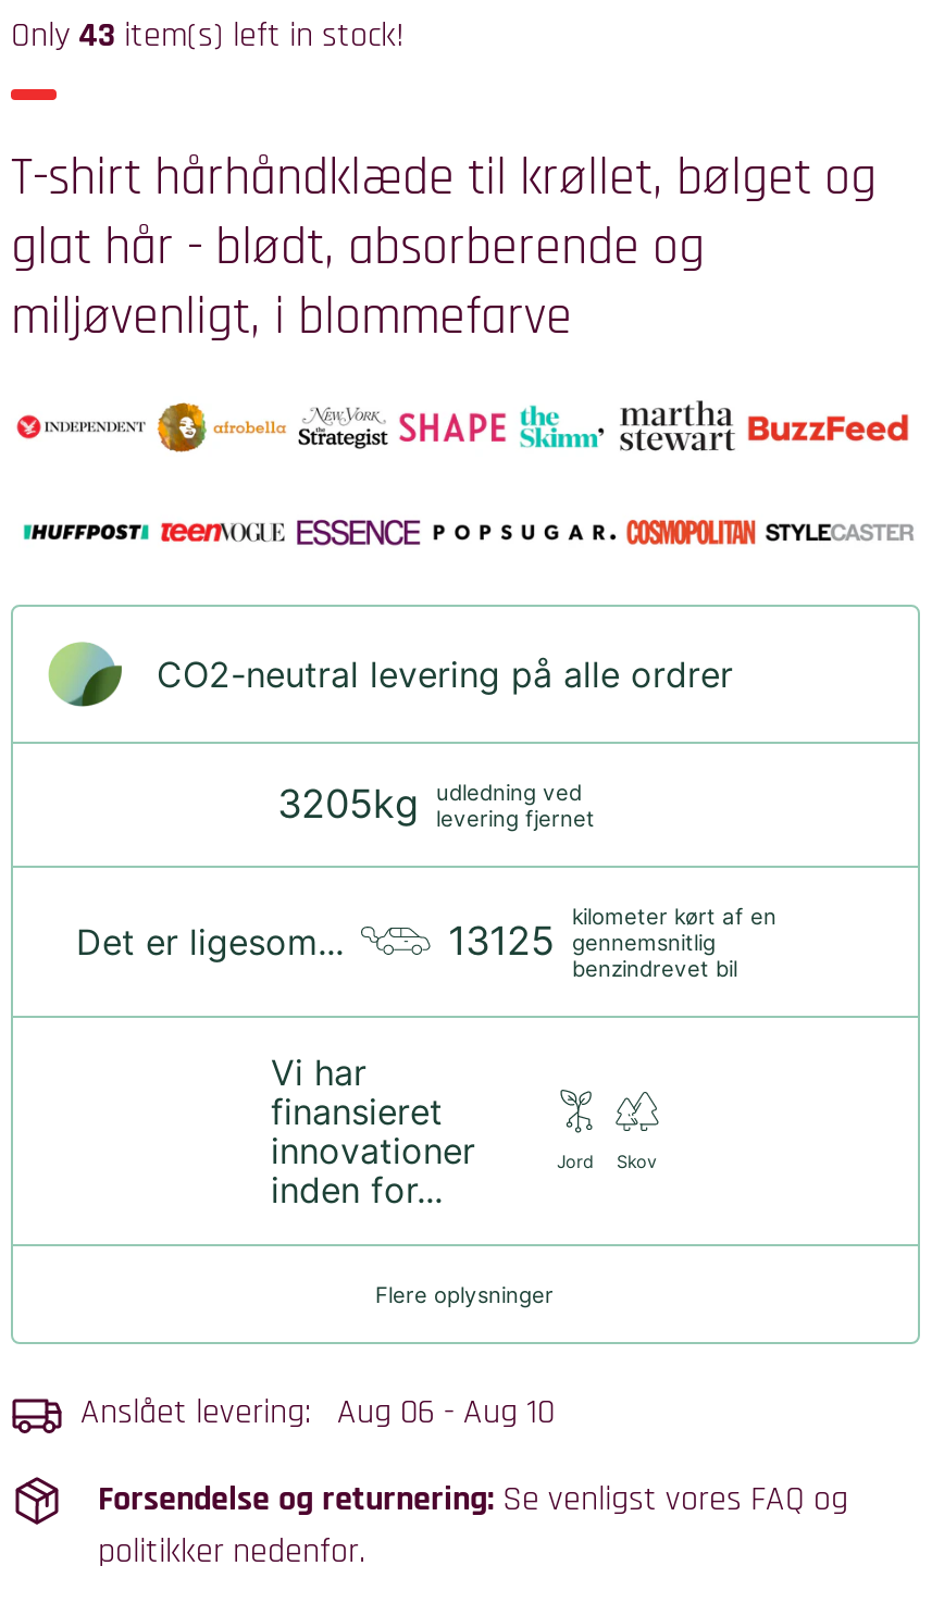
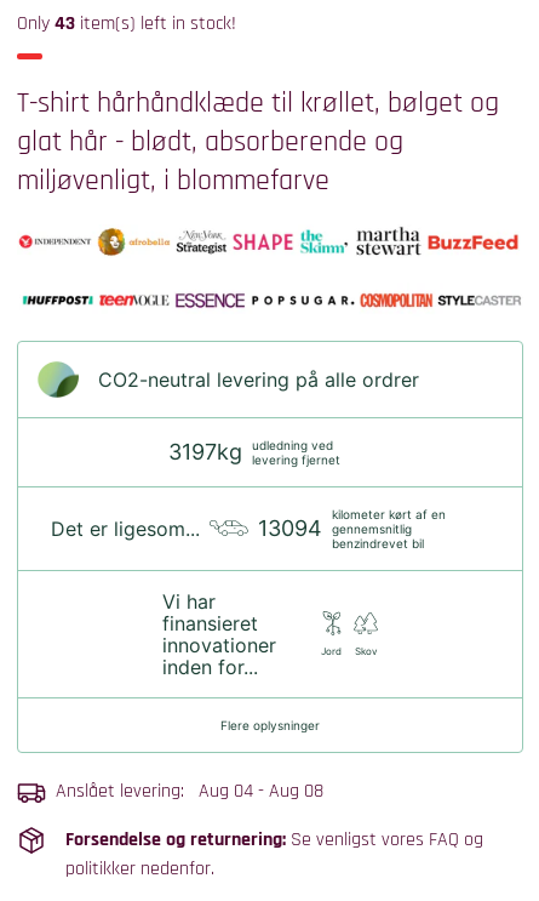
[277,778,595,830] 3205kg udledning ved levering fjernet -> [168,438,340,467] 3197kg udledning ved levering fjernet
[448,917,716,963] 13125 gennemsnitlig -> [258,515,412,541] 13094 gennemsnitlig
[80,1389,555,1435] Anslået levering: Aug 06 - Aug 10 -> [56,778,323,804] Anslået levering: Aug 04 - Aug 08

